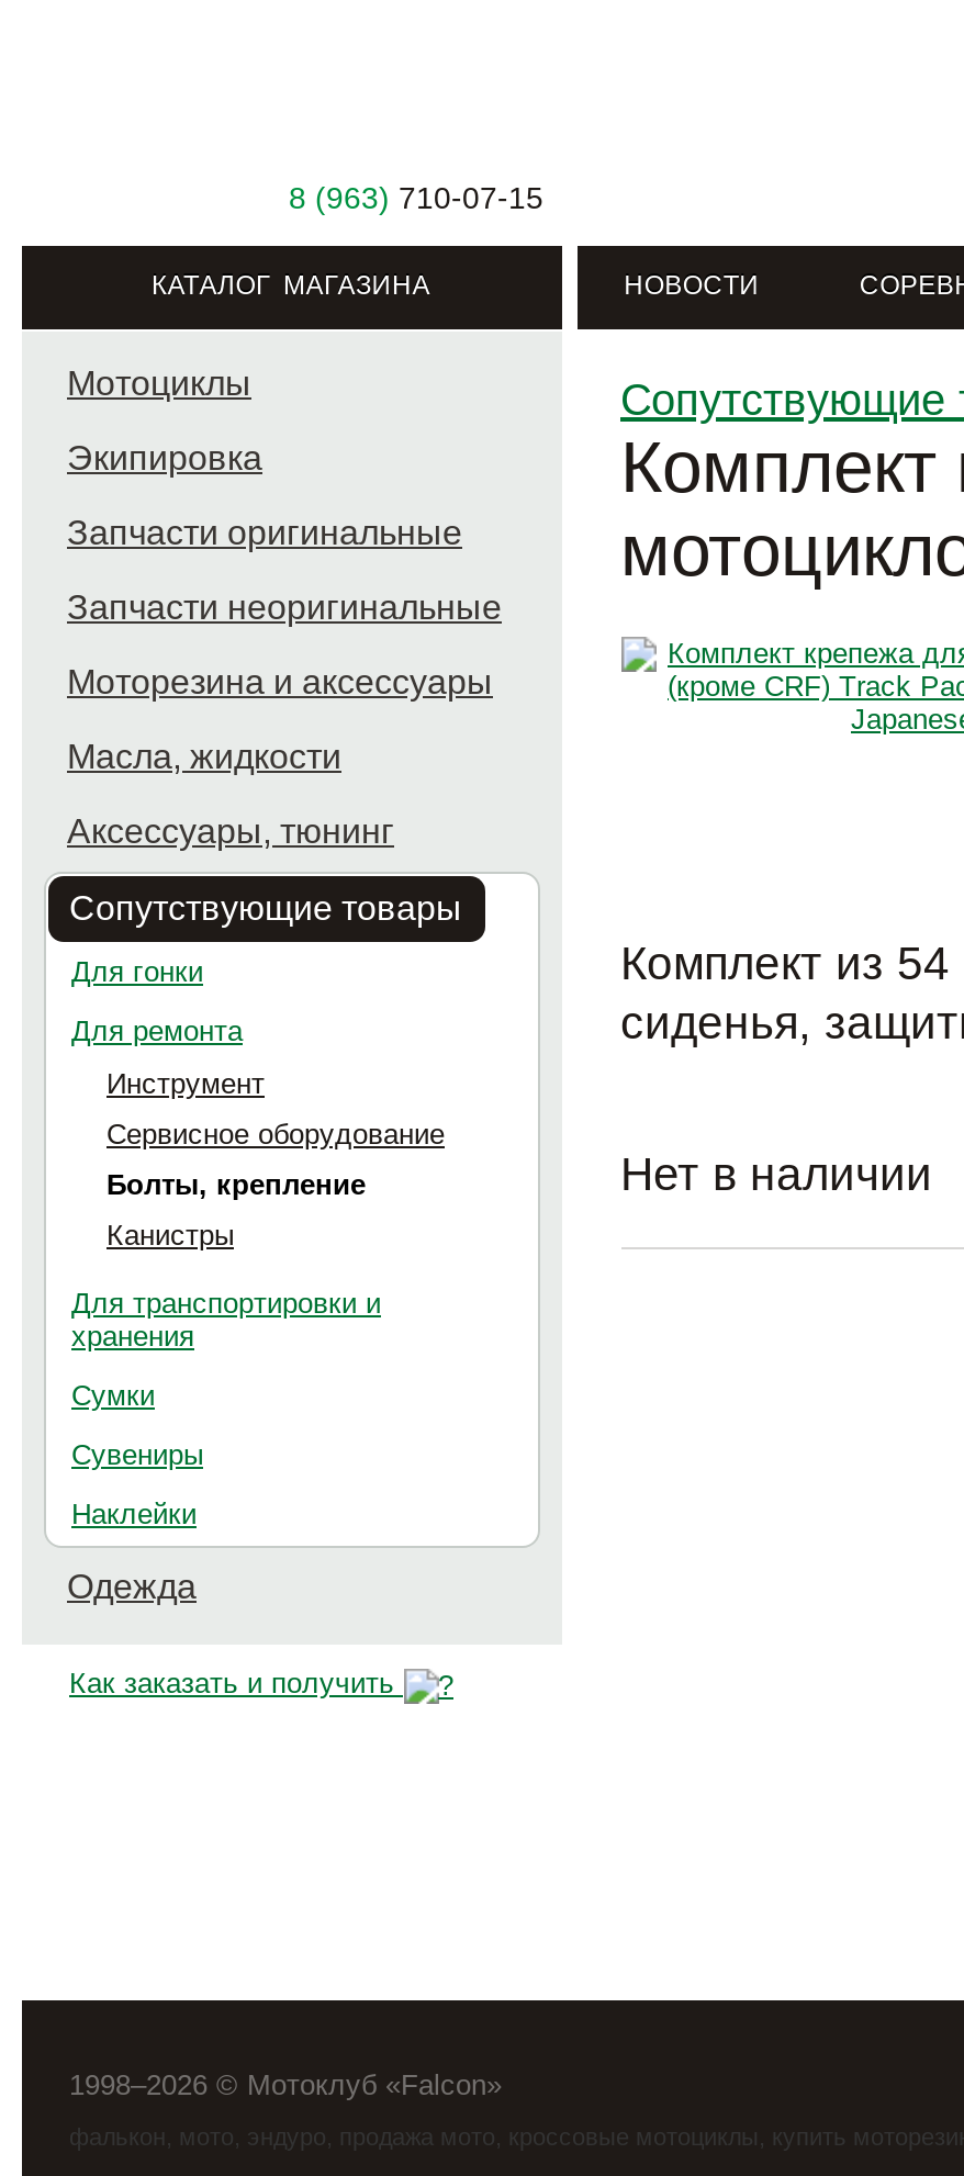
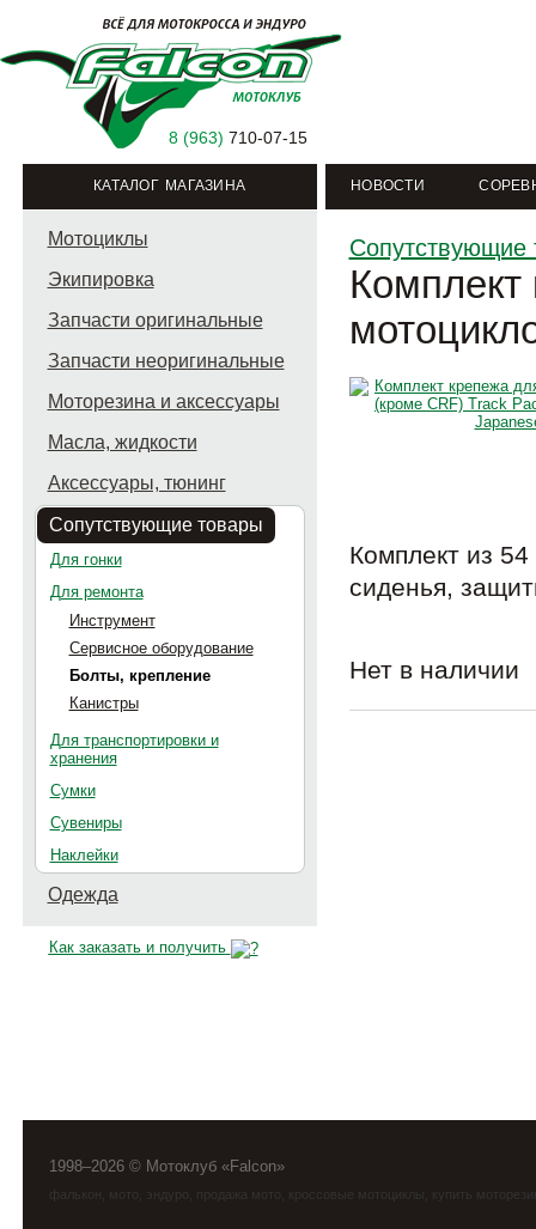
none -> [4,16,342,150] [image]

